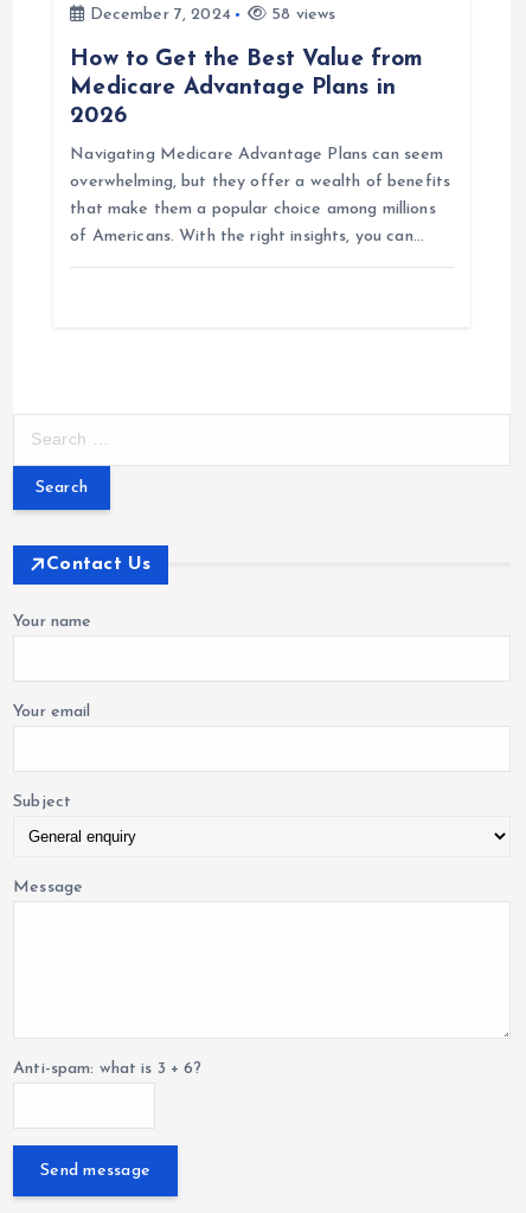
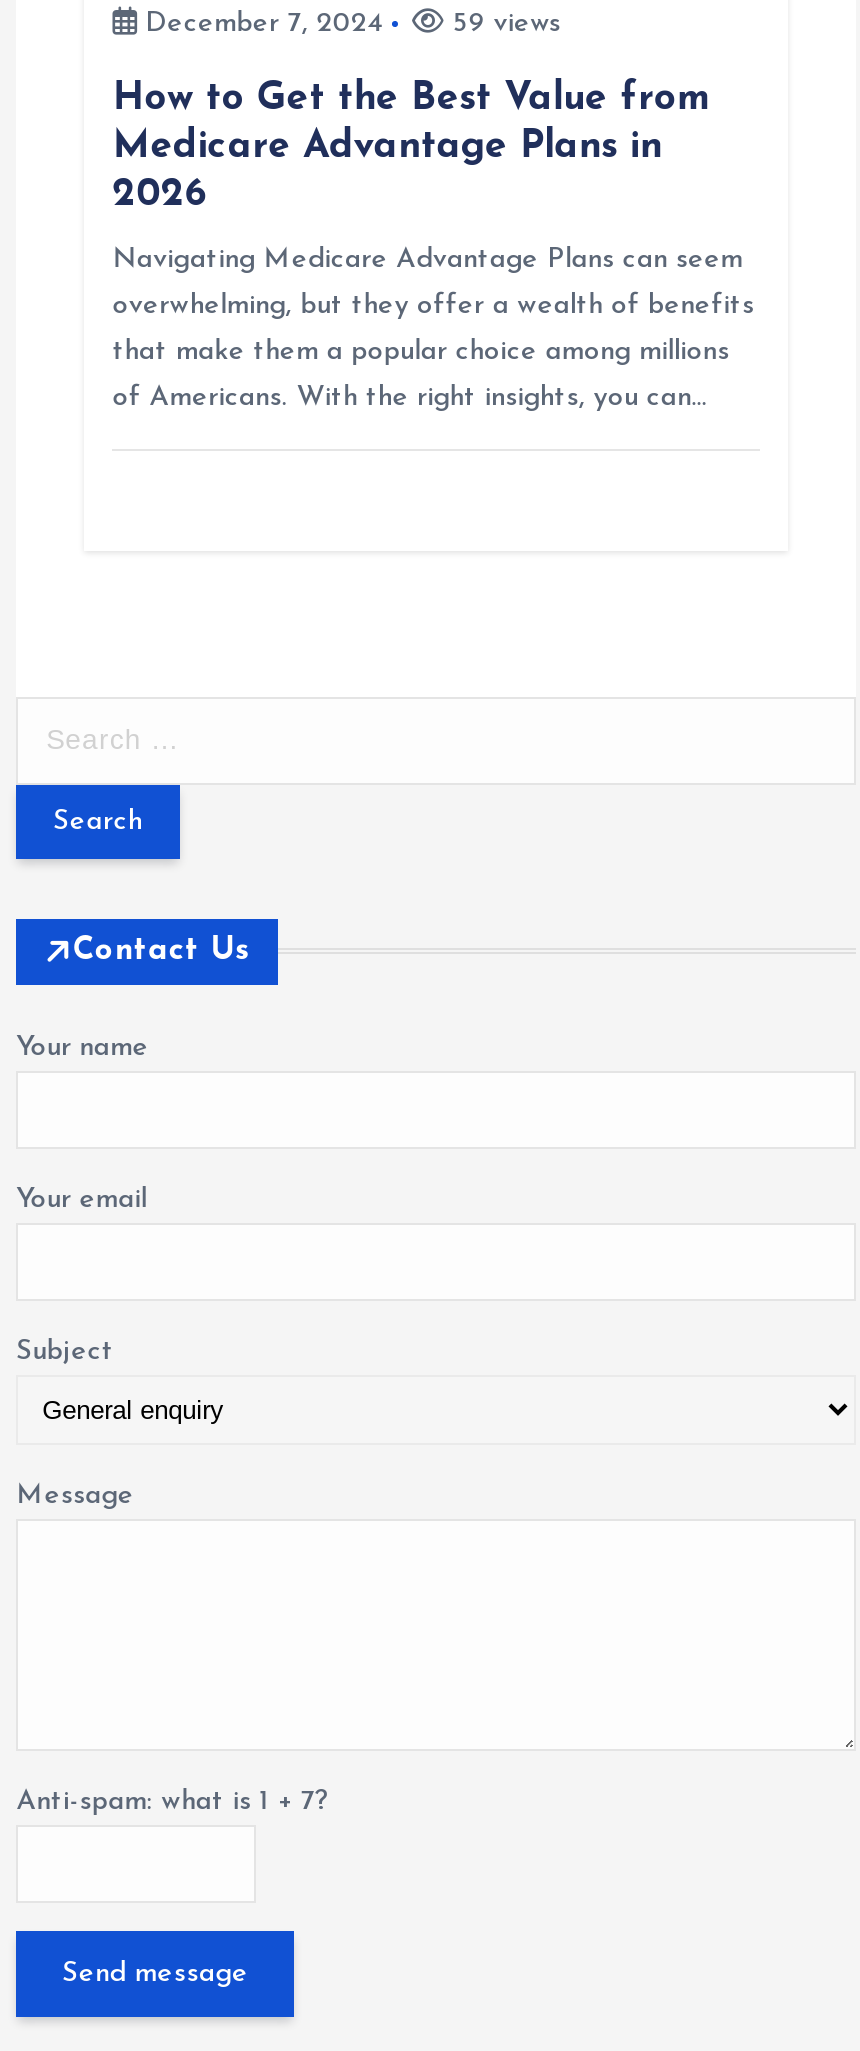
[267,6,336,24] 58 views -> [444,10,561,40] 59 views
[13,1060,202,1078] Anti-spam: what is 3 + 6? -> [16,1787,329,1817] Anti-spam: what is 1 + 7?

